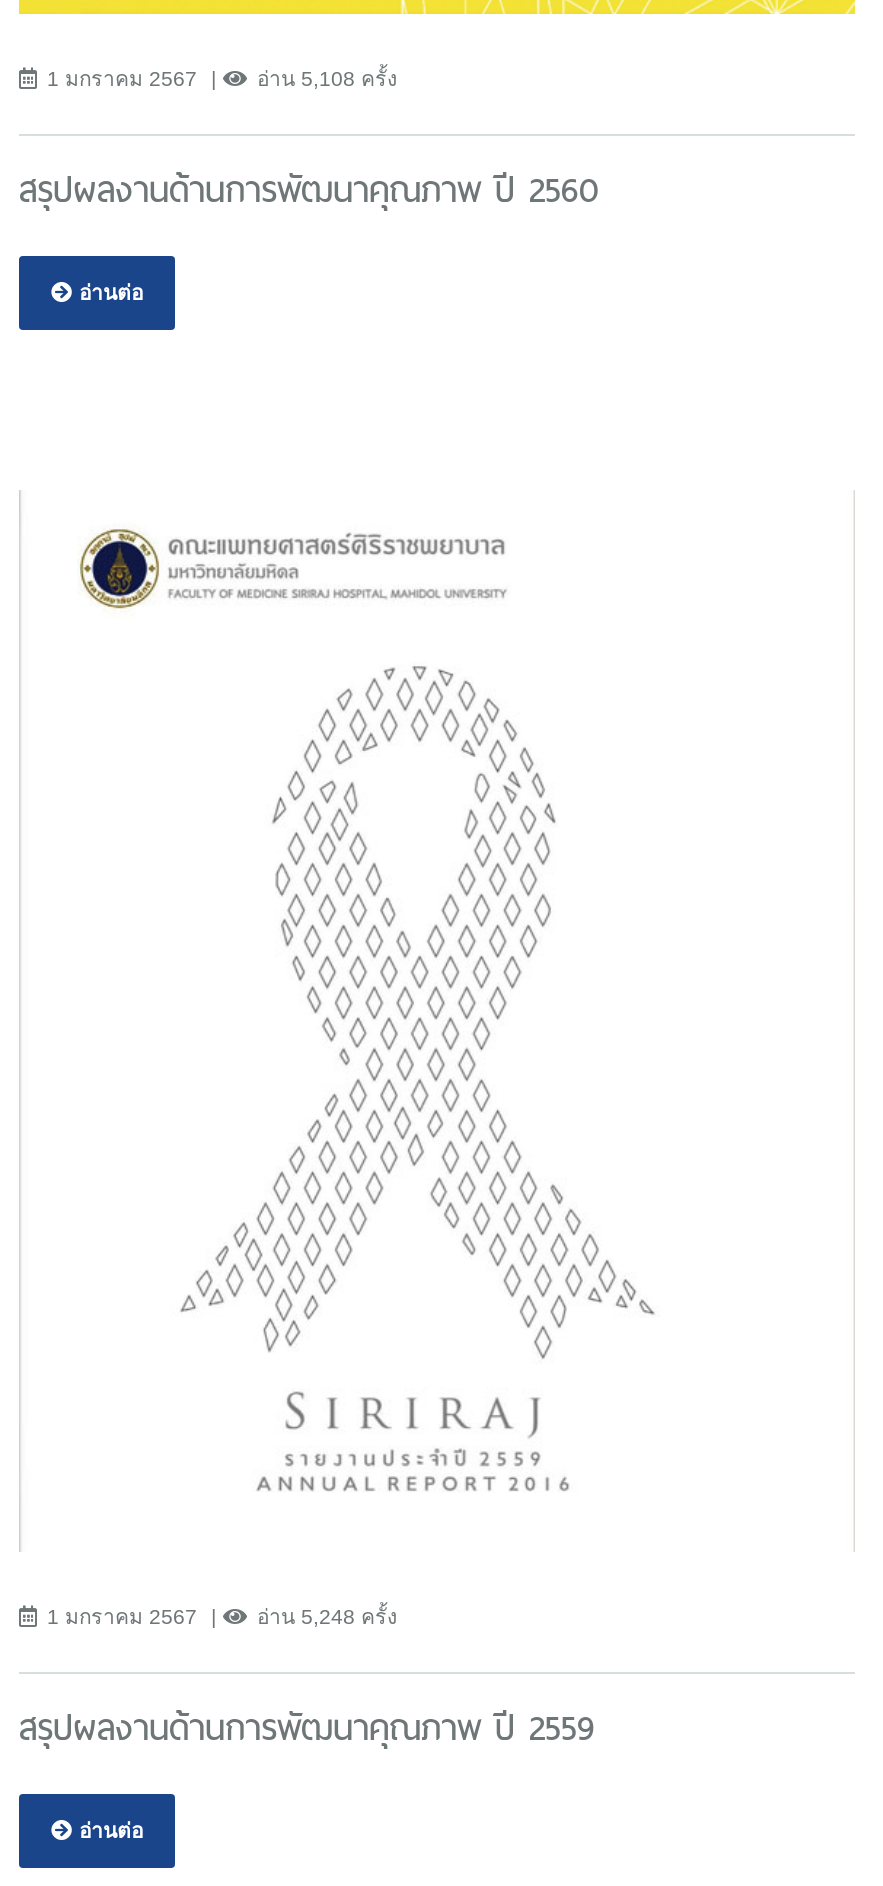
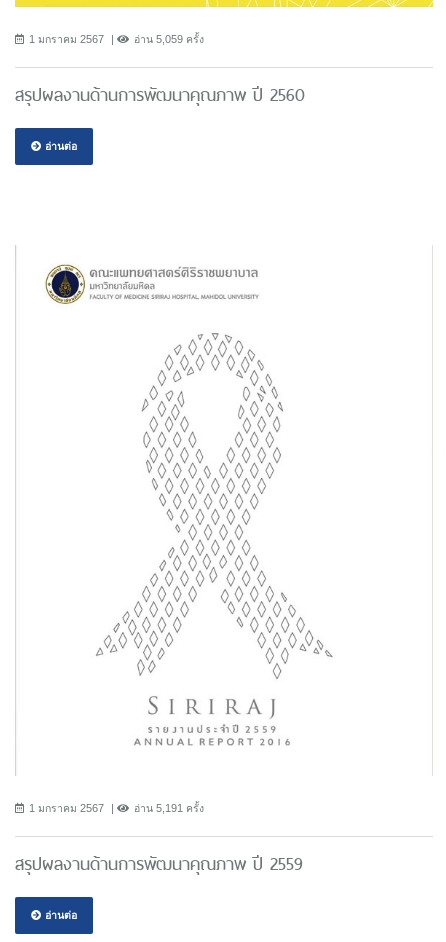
[257,67,397,91] อ่าน 5,108 ครั้ง -> [134,33,204,45] อ่าน 5,059 ครั้ง
[257,1605,397,1629] อ่าน 5,248 ครั้ง -> [134,802,204,814] อ่าน 5,191 ครั้ง

